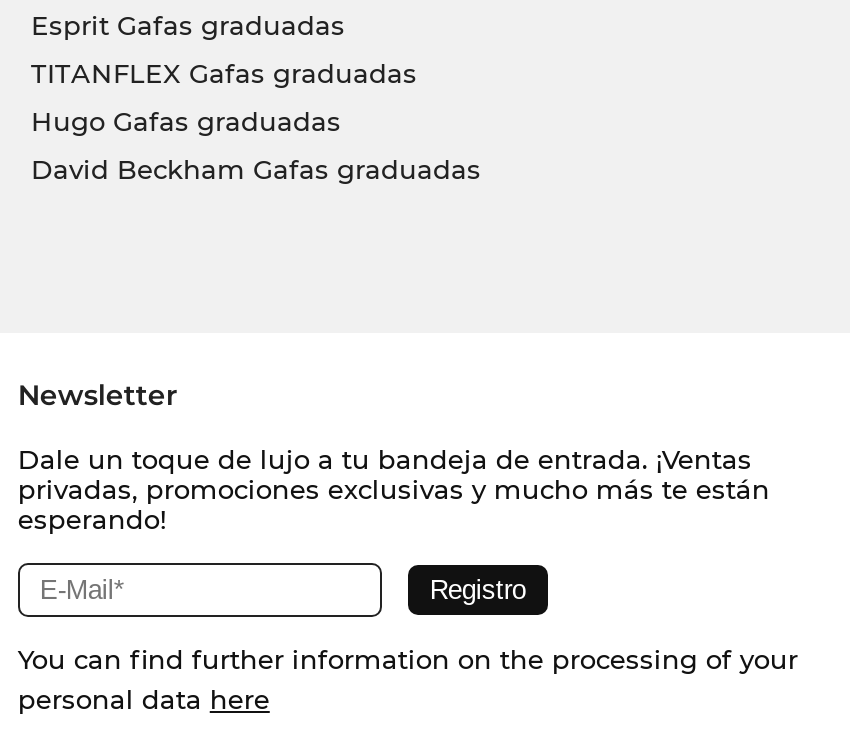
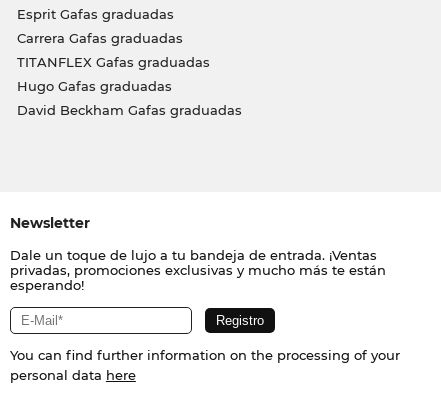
none -> [16,30,182,46] Carrera Gafas graduadas

